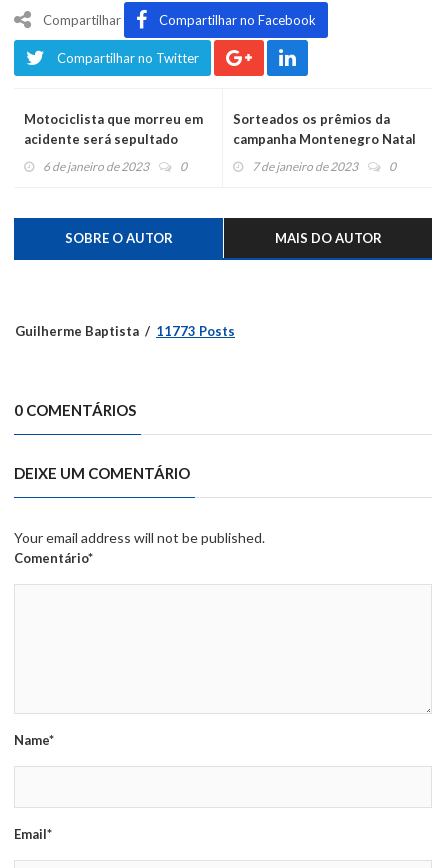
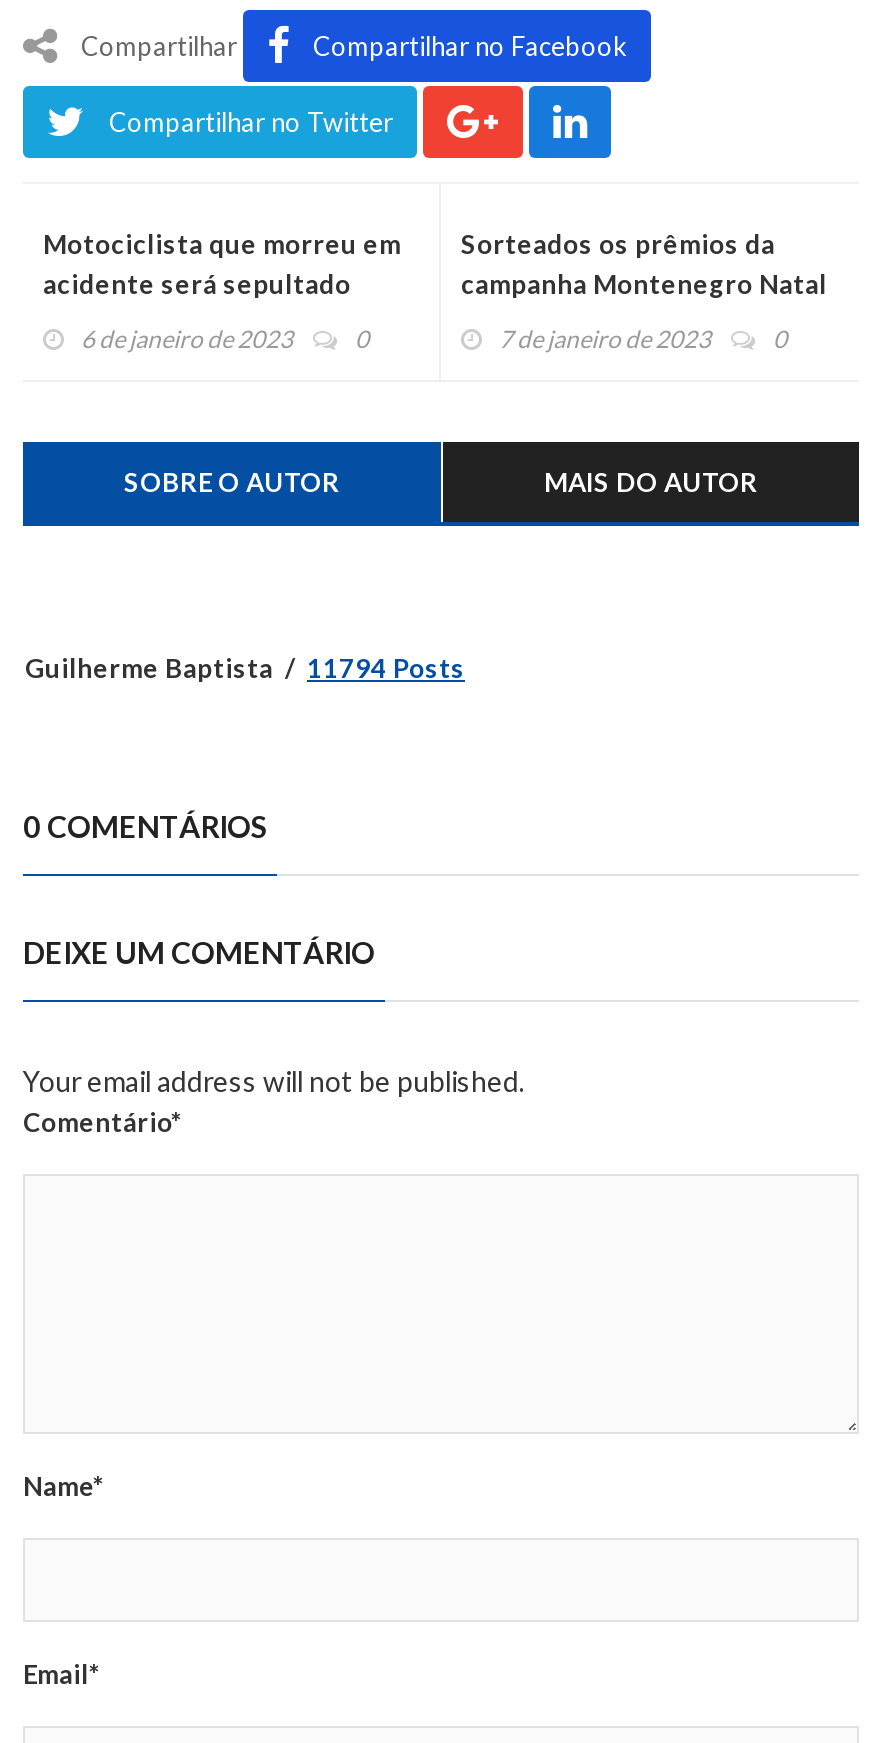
[15,323,235,339] Guilherme Baptista 11773 Posts -> [25,651,465,683] Guilherme Baptista 11794 Posts

